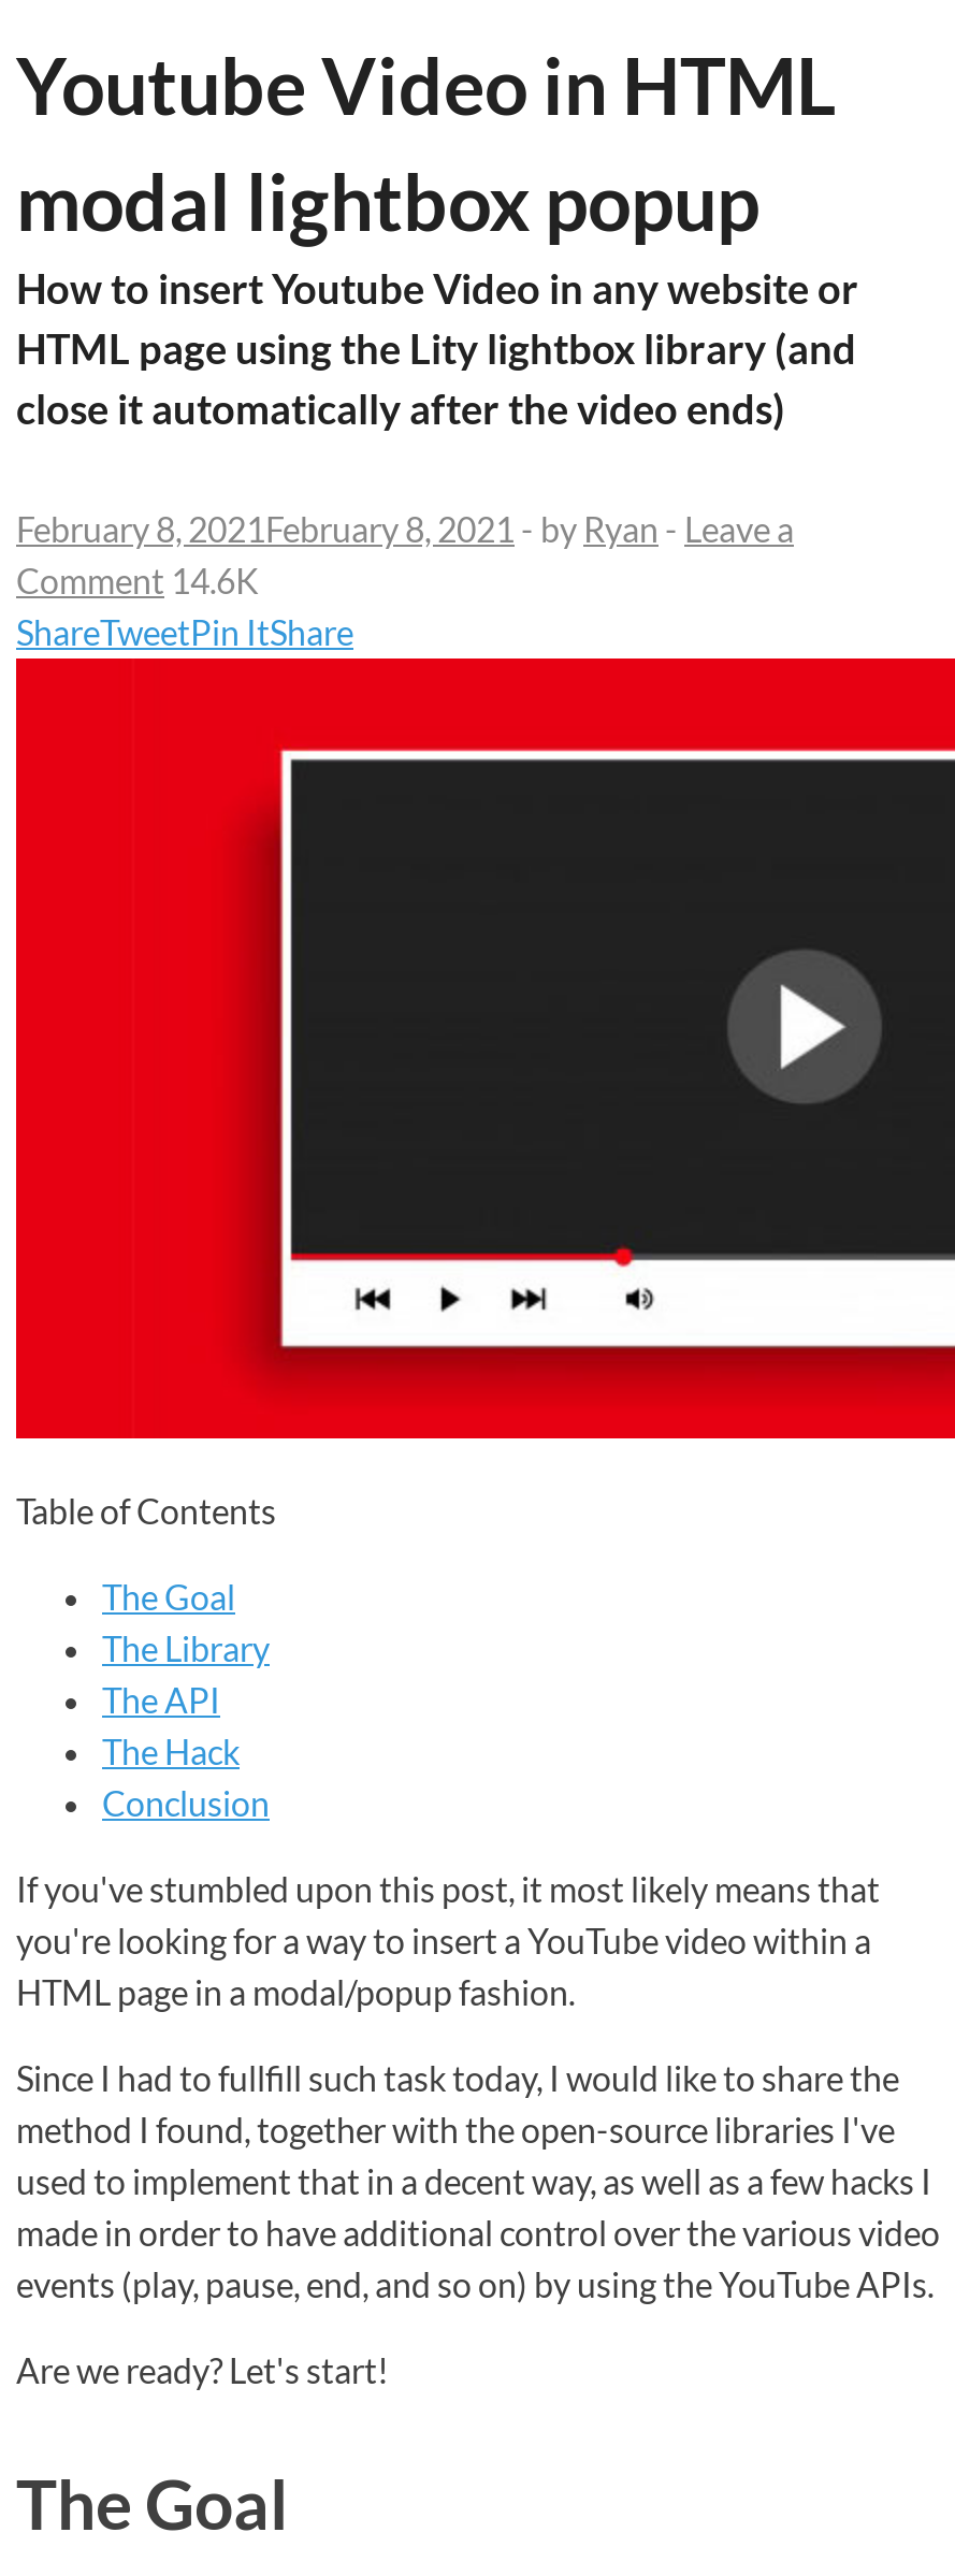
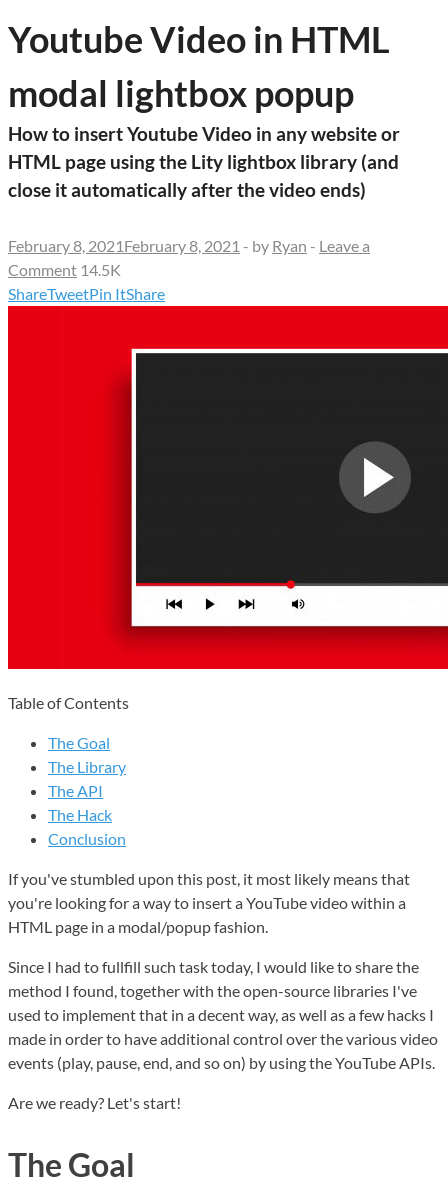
[16,559,259,600] Comment 14.6K -> [8,260,121,279] Comment 14.5K

